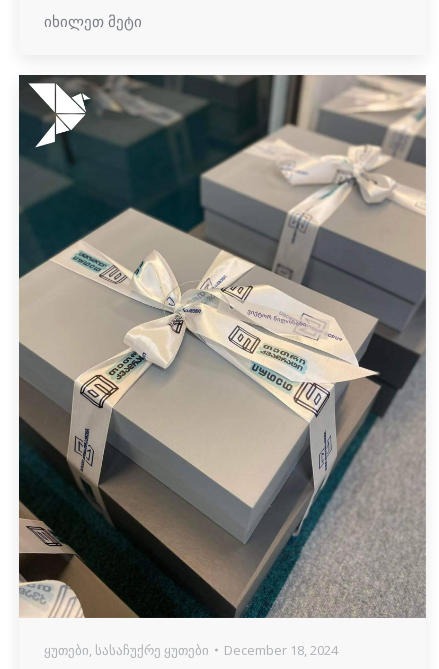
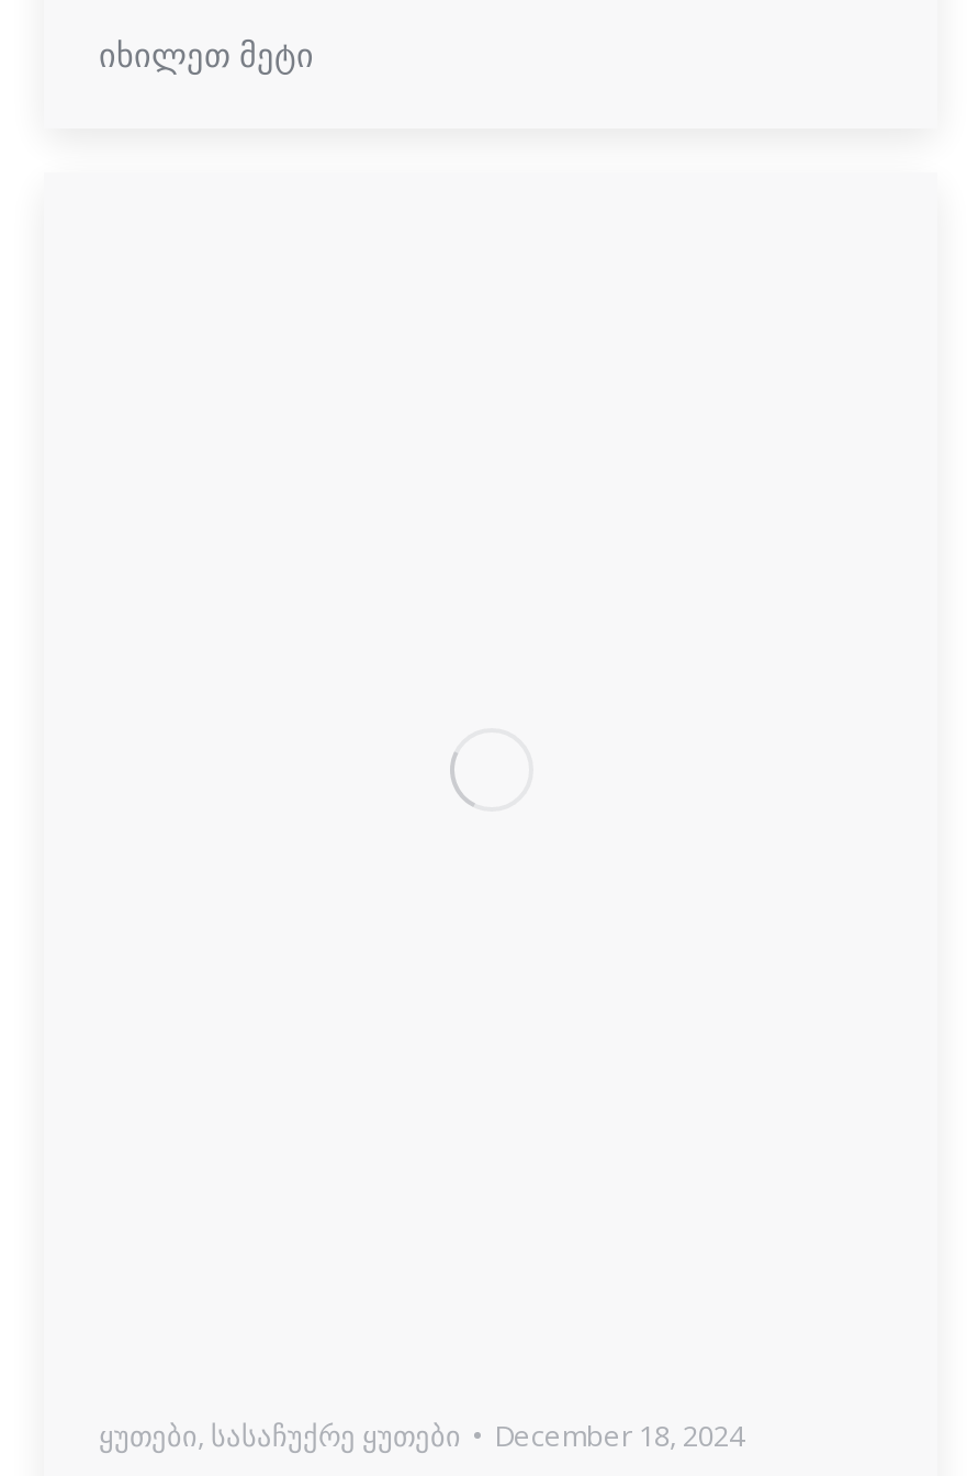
[18,74,427,619] [image] -> none

